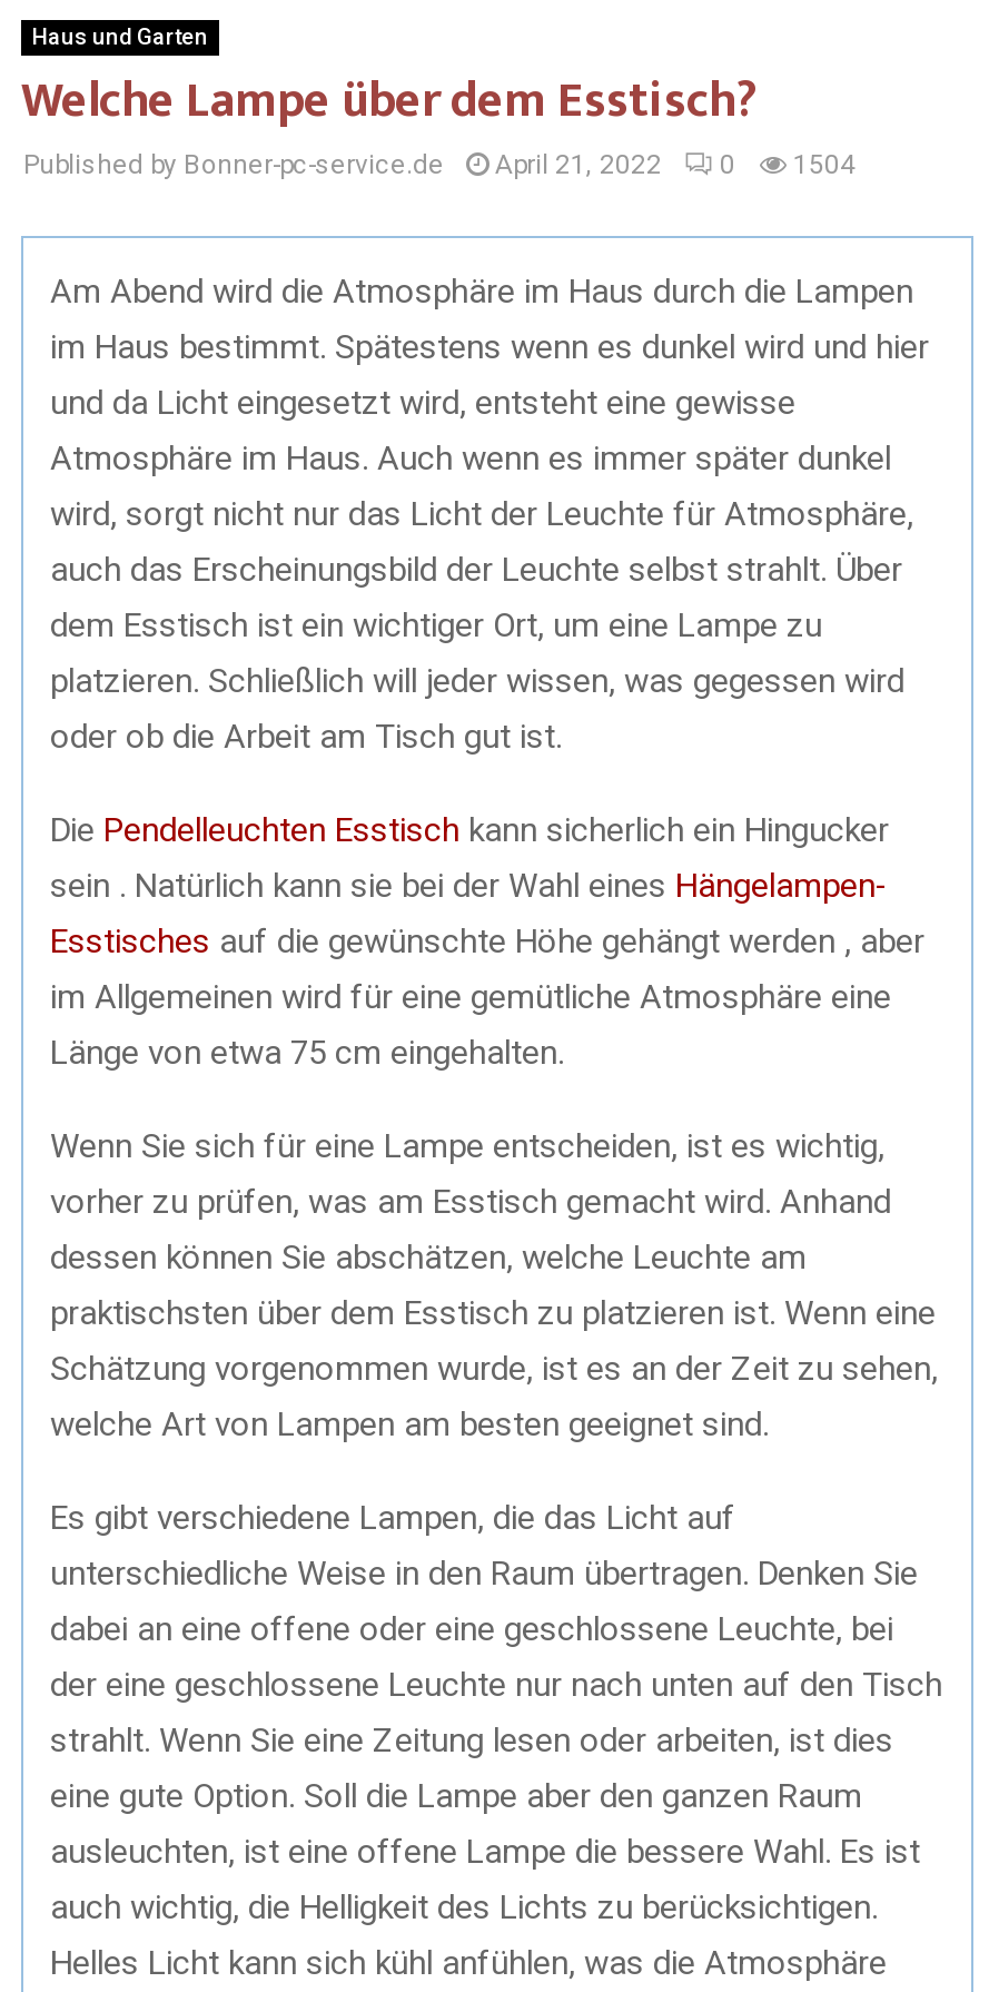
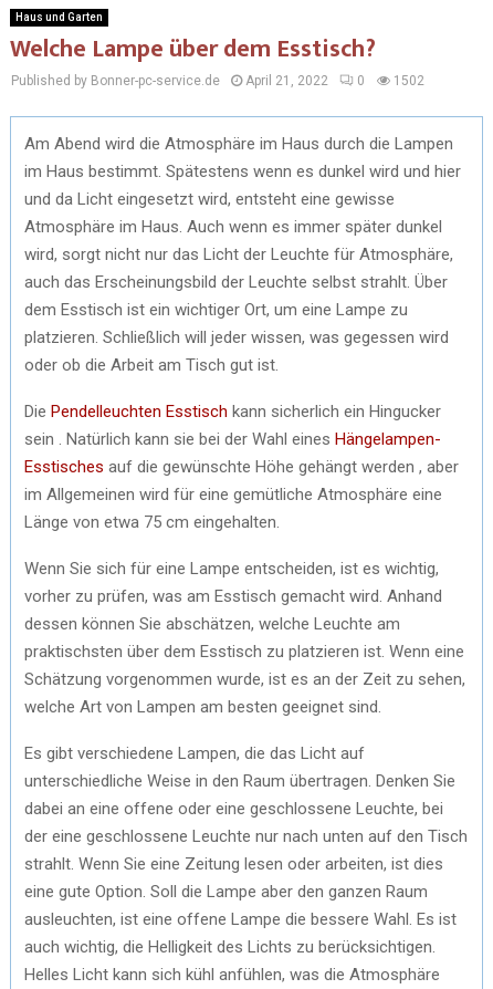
[23,149,856,180] Published by Bonner-pc-service.de April 21, 2022 0 1504 -> [11,73,424,89] Published by Bonner-pc-service.de April 21, 2022 0 1502

